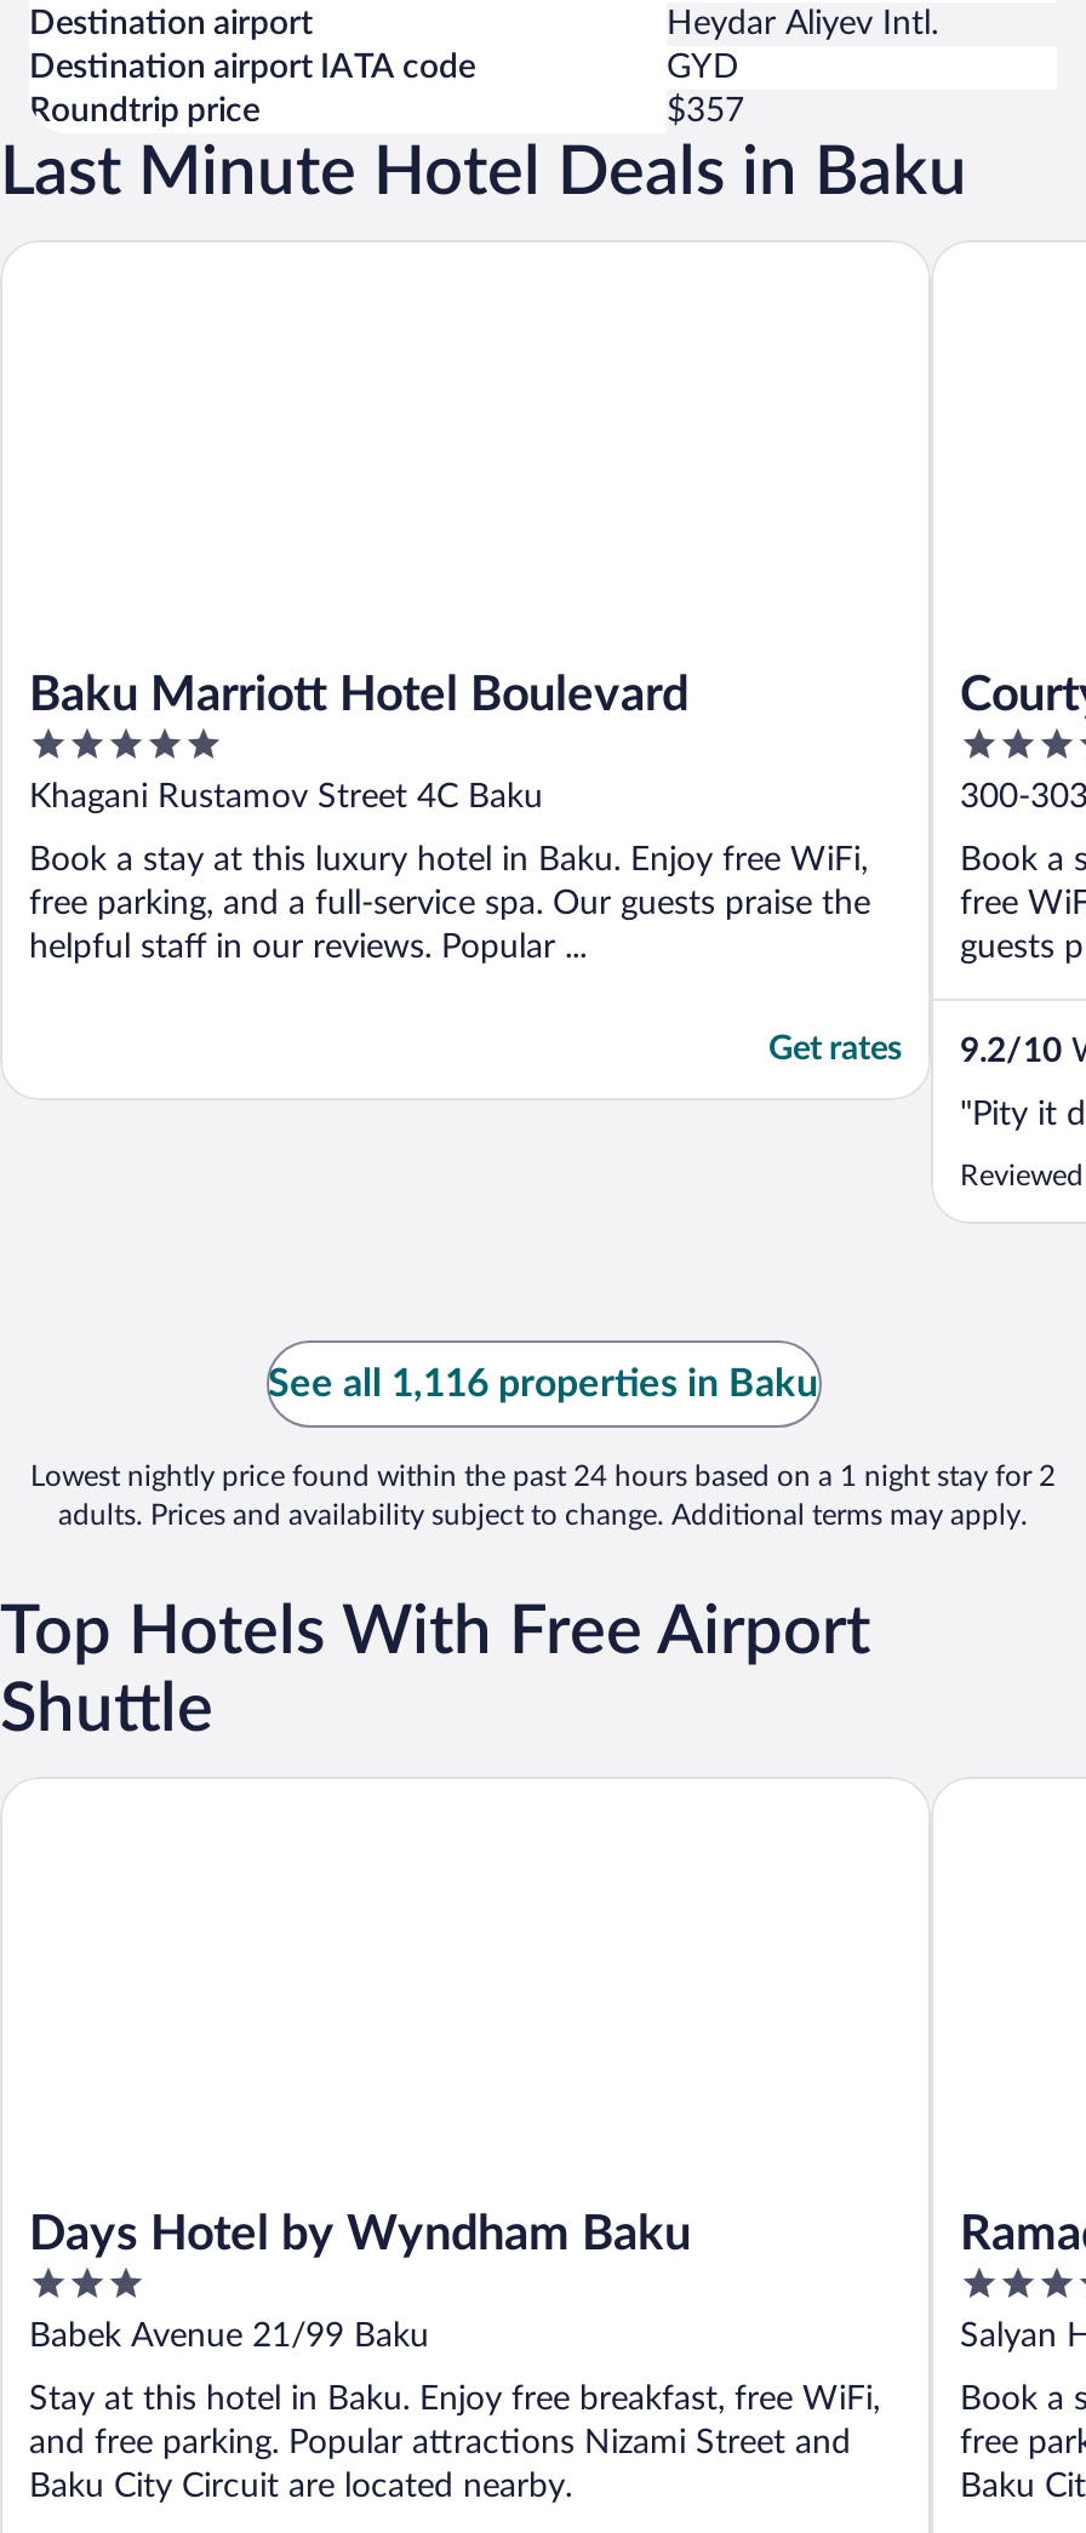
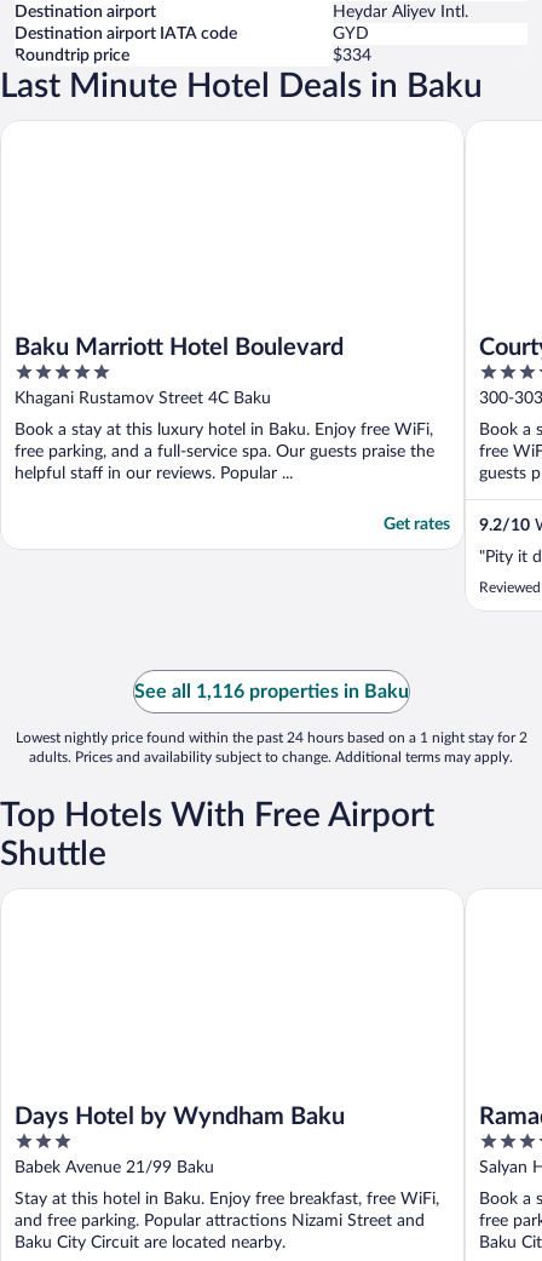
[667,94,744,128] $357 -> [333,47,371,64] $334

